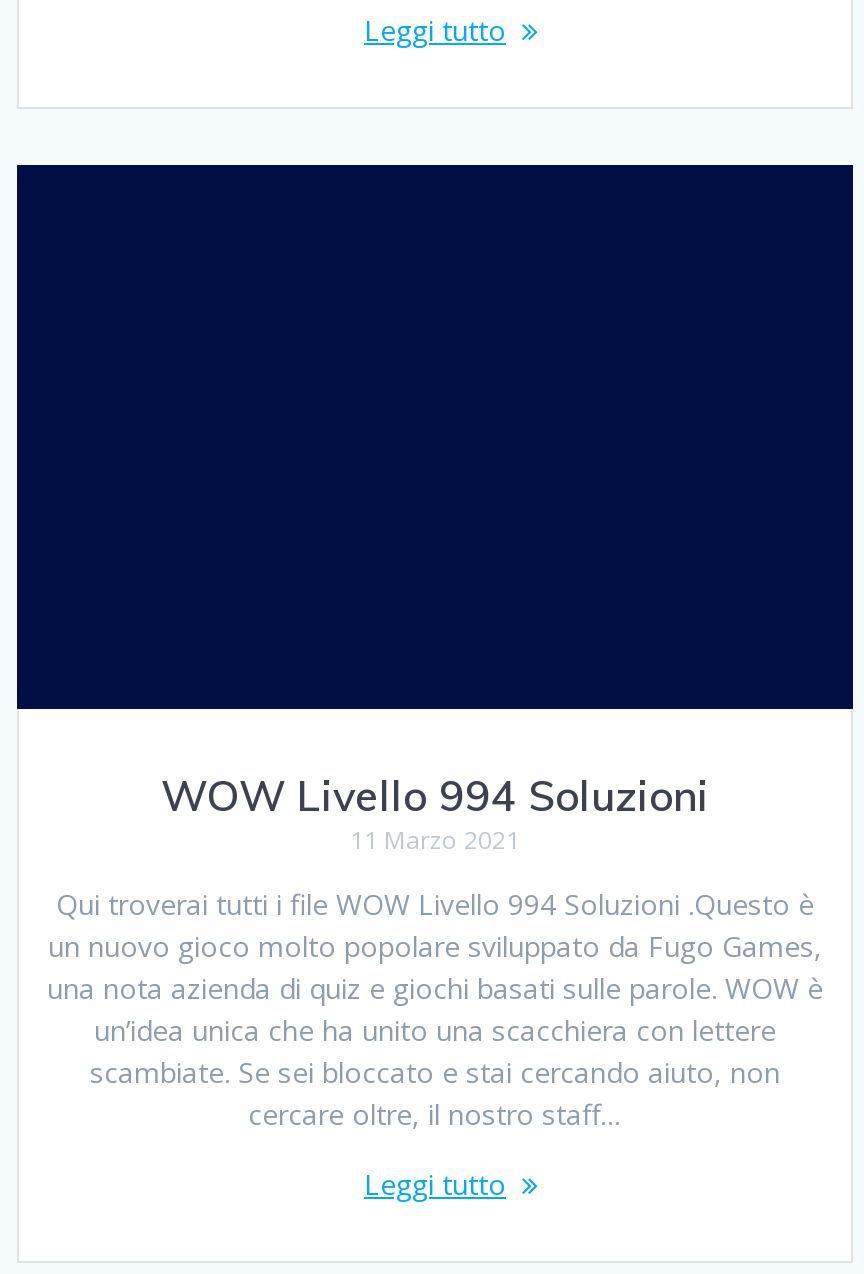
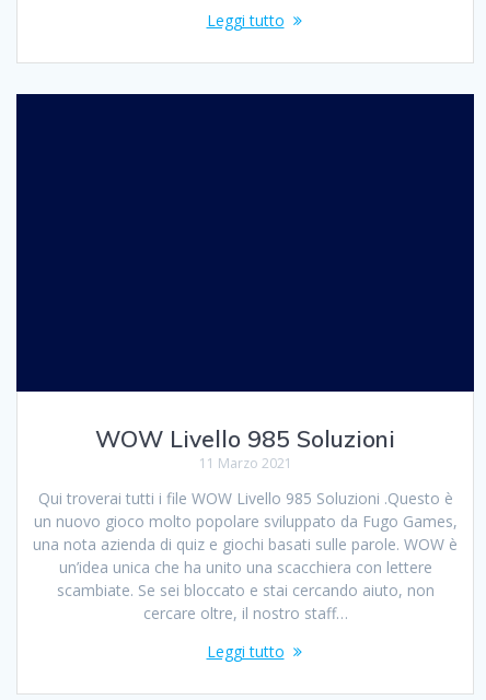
[161,770,709,822] WOW Livello 994 Soluzioni -> [95,425,395,453] WOW Livello 985 Soluzioni
[56,886,814,924] Qui troverai tutti i file WOW Livello 994 Soluzioni .Questo è -> [38,488,453,509] Qui troverai tutti i file WOW Livello 985 Soluzioni .Questo è

